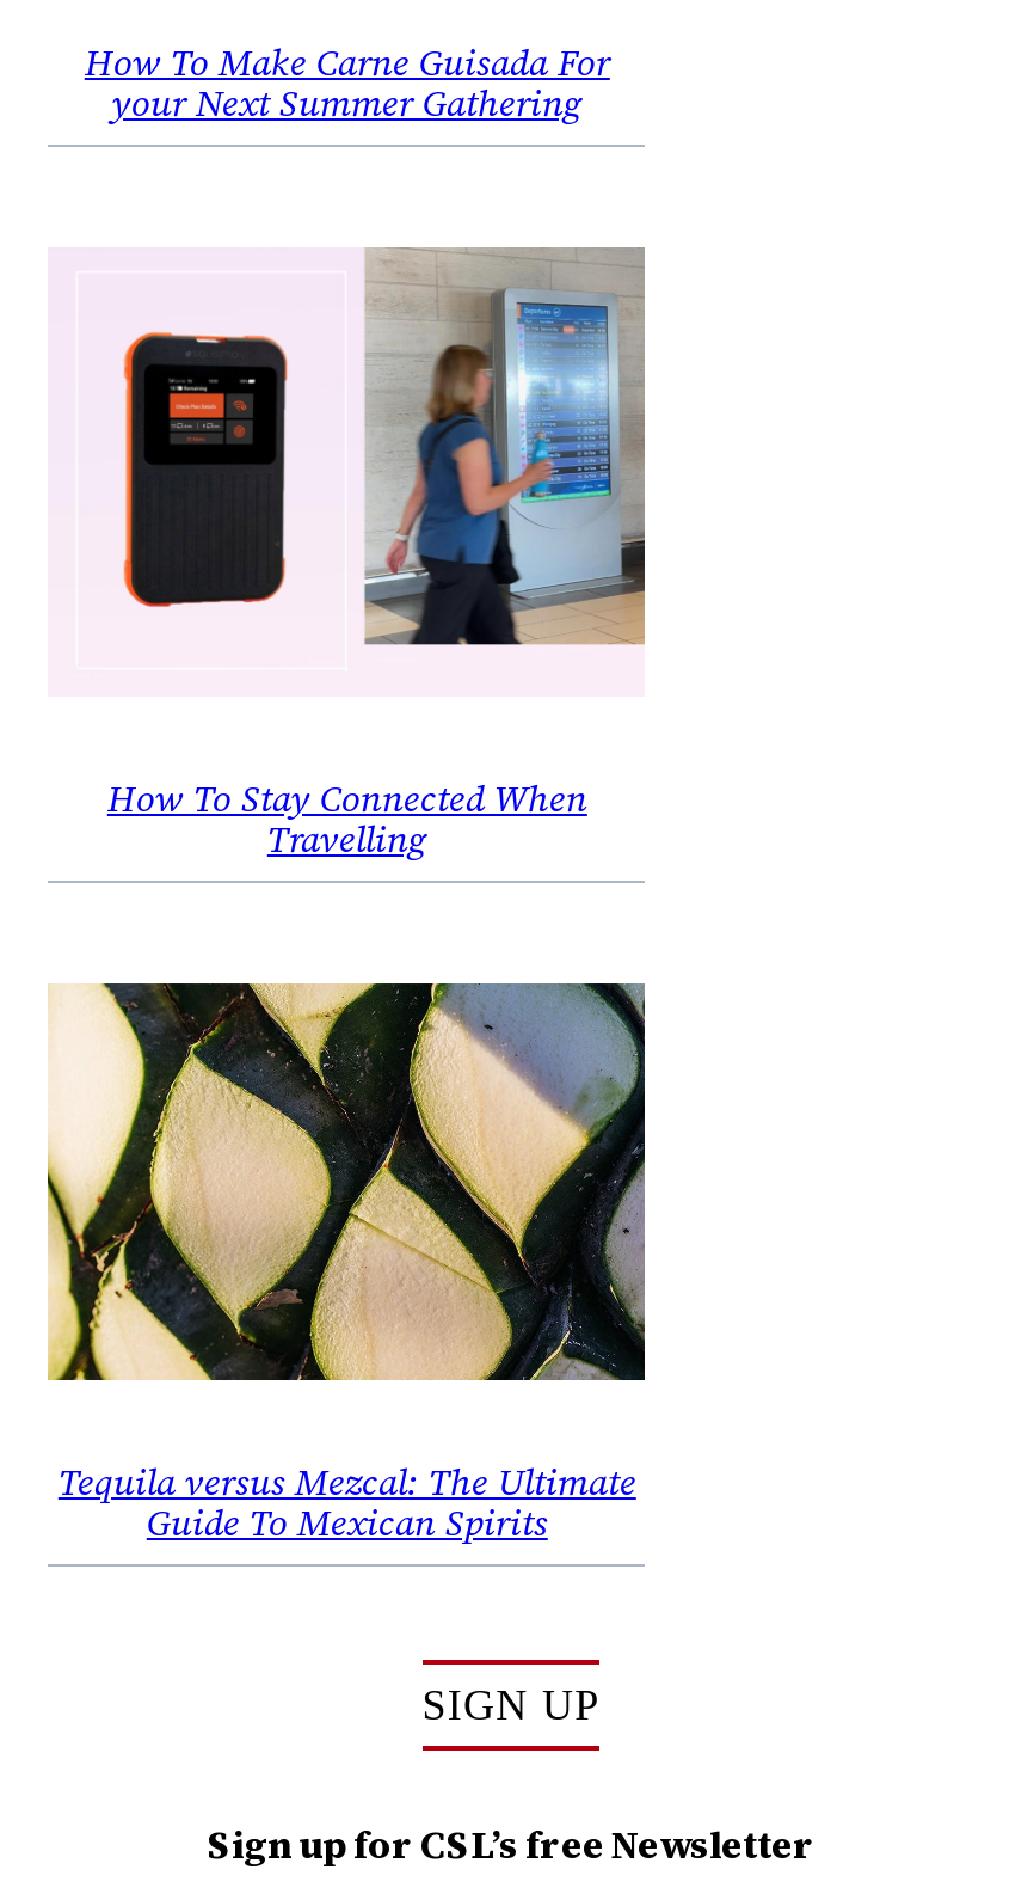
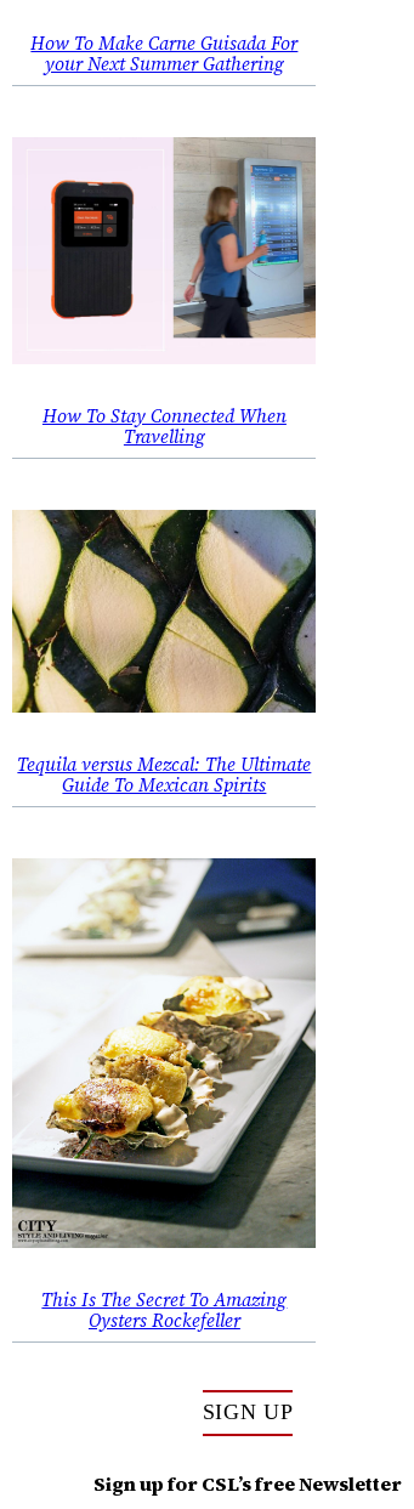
none -> [11,855,317,1333] [image] | This Is The Secret To Amazing | Oysters Rockefeller

